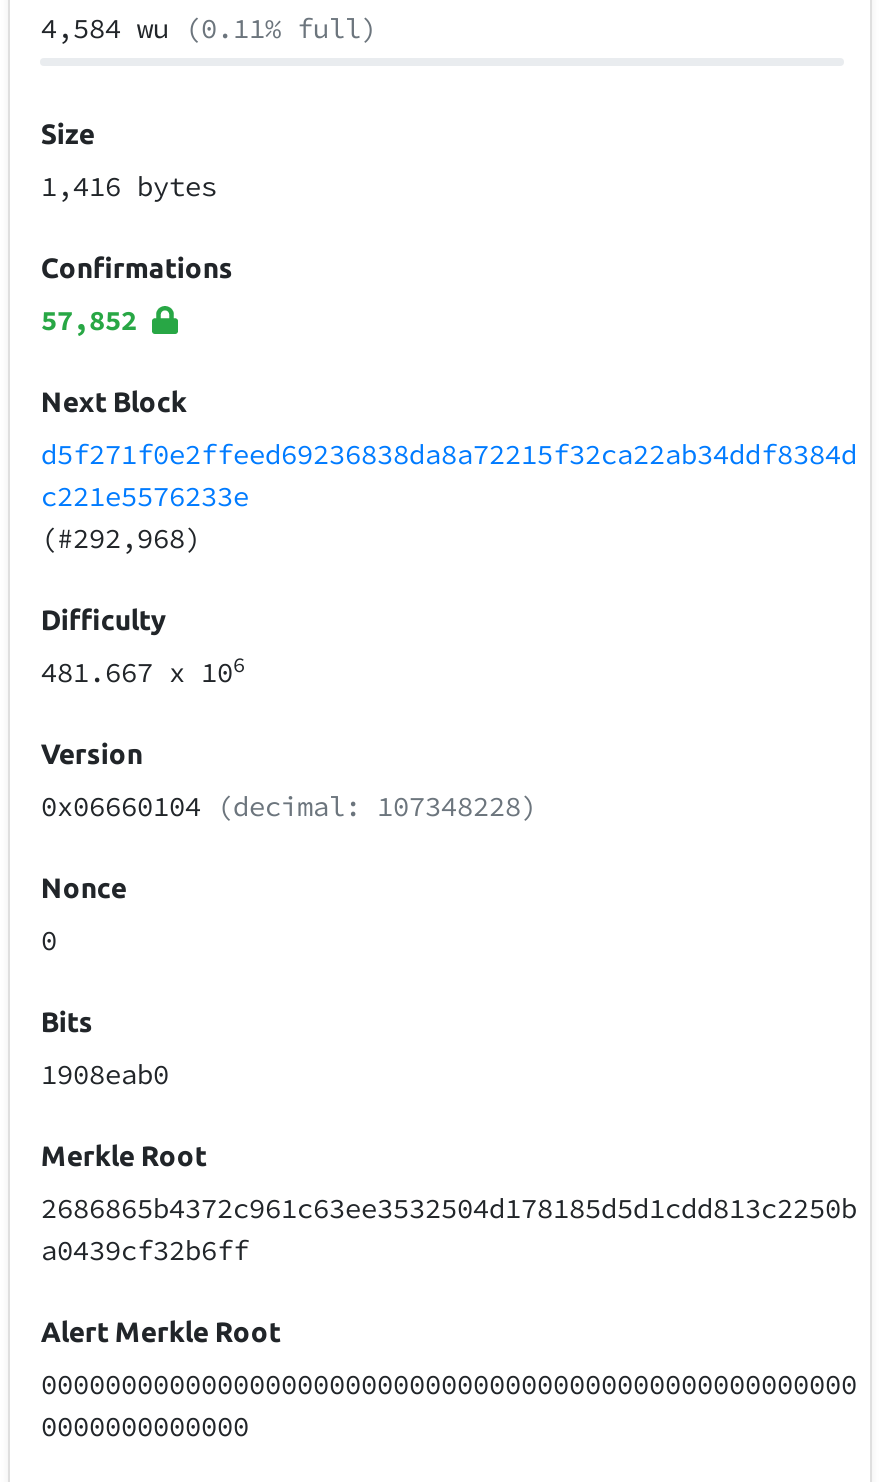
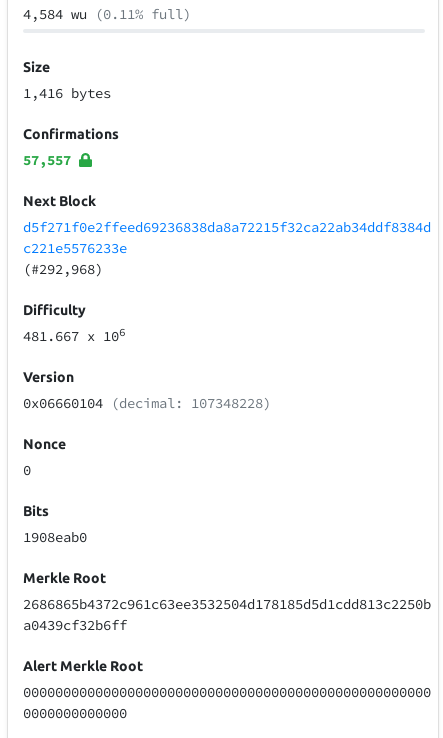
[41,303,153,339] 57,852 -> [23,151,79,169] 57,557

